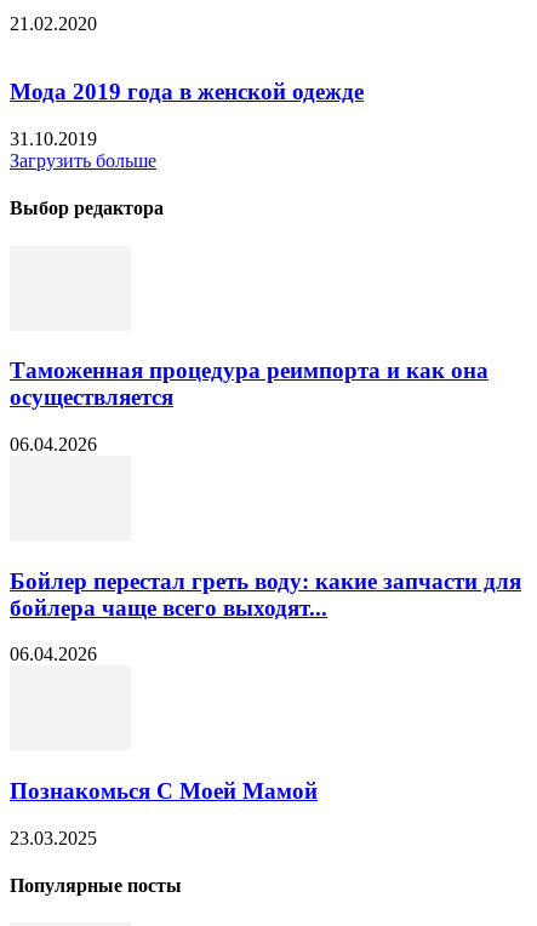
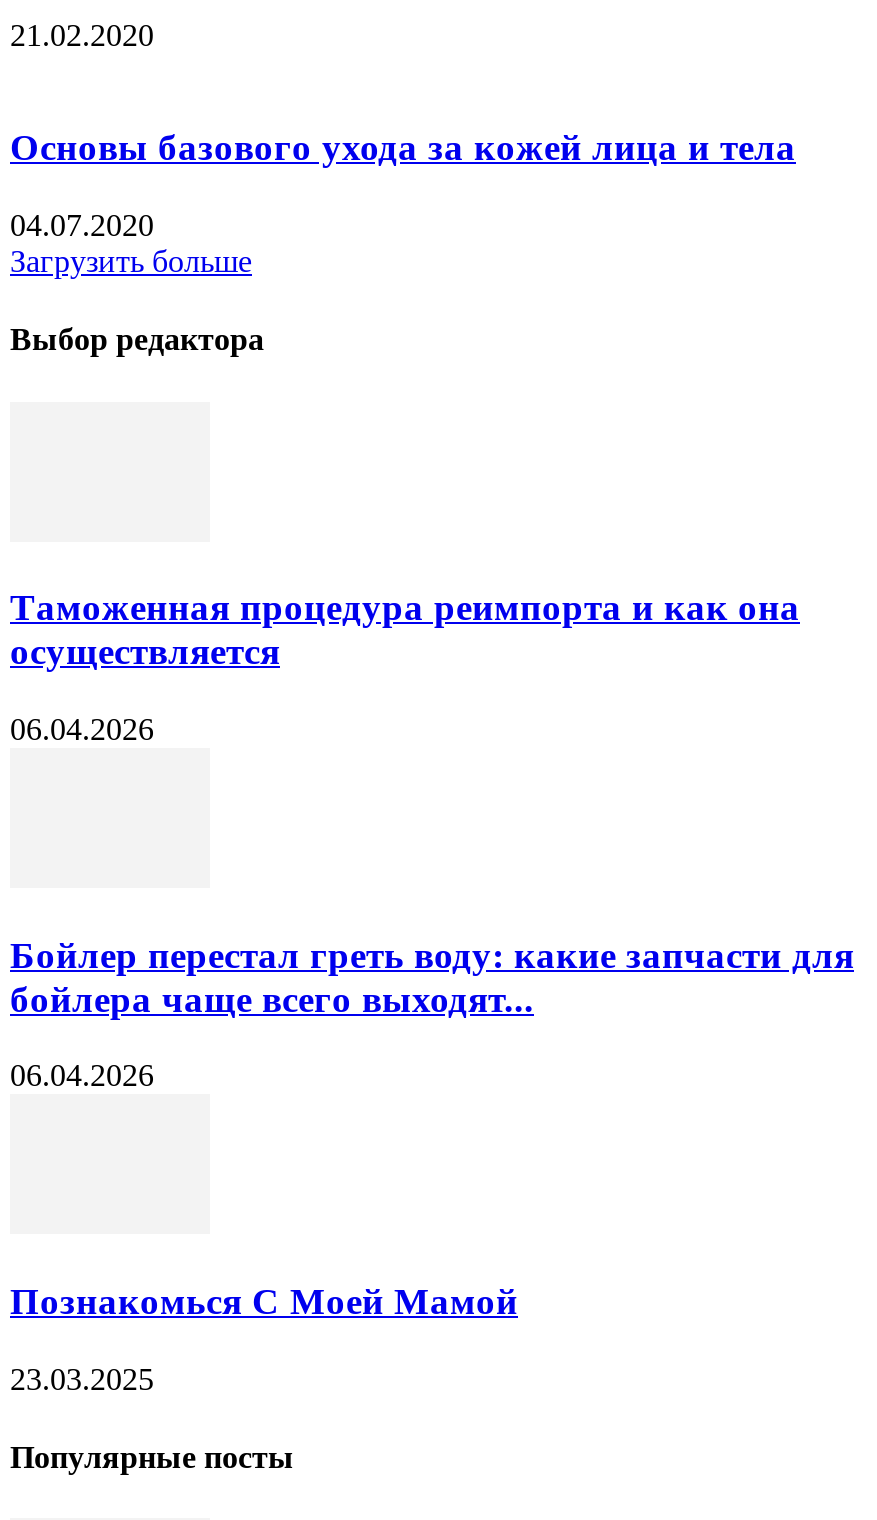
[10,79,364,104] Мода 2019 года в женской одежде -> [10,126,796,168] Основы базового ухода за кожей лица и тела
[10,128,97,149] 31.10.2019 -> [10,208,154,242] 04.07.2020

